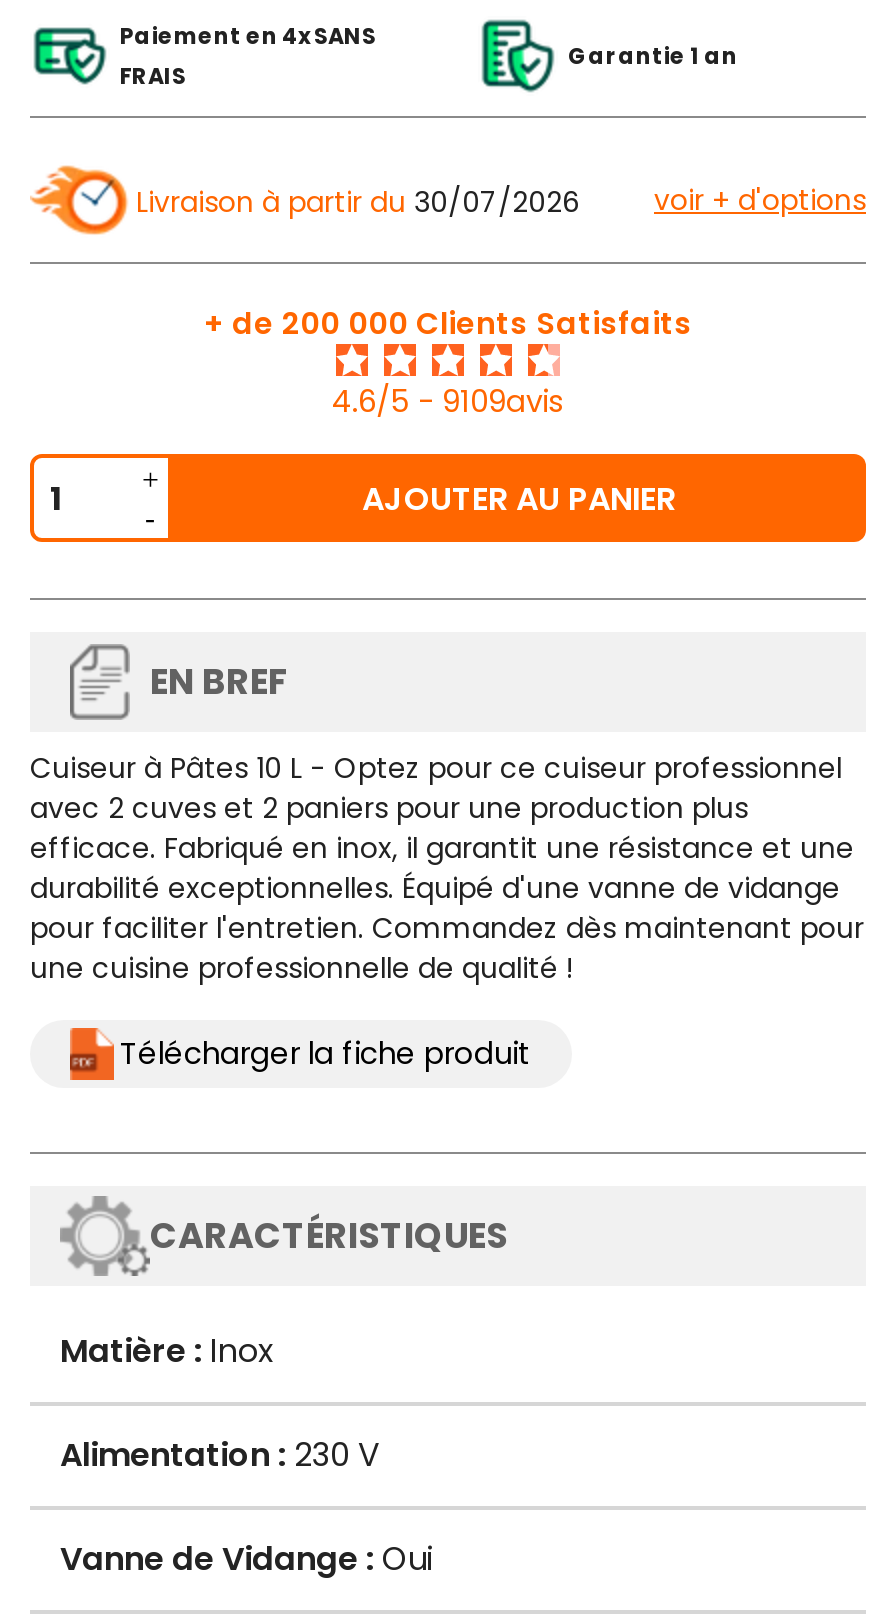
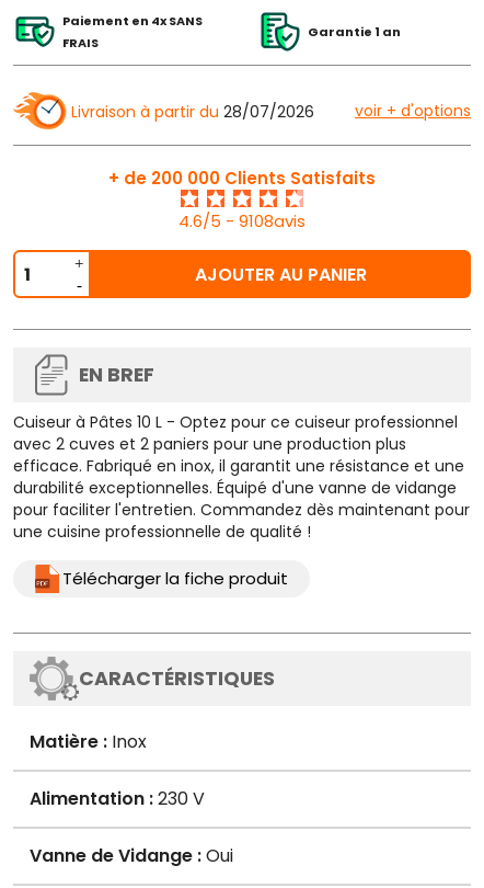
[136,183,580,223] Livraison à partir du 30/07/2026 -> [71,101,314,123] Livraison à partir du 28/07/2026
[332,381,564,423] 4.6/5 - 9109avis -> [178,210,306,233] 4.6/5 - 9108avis

